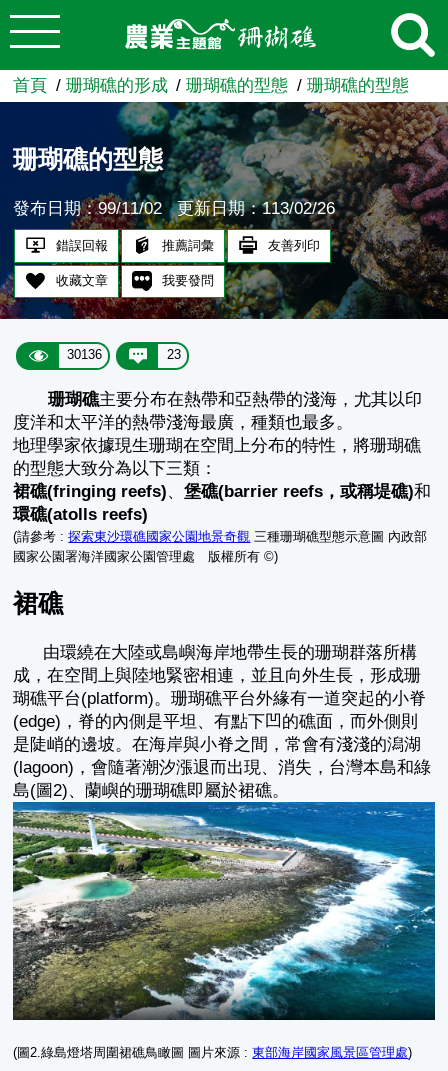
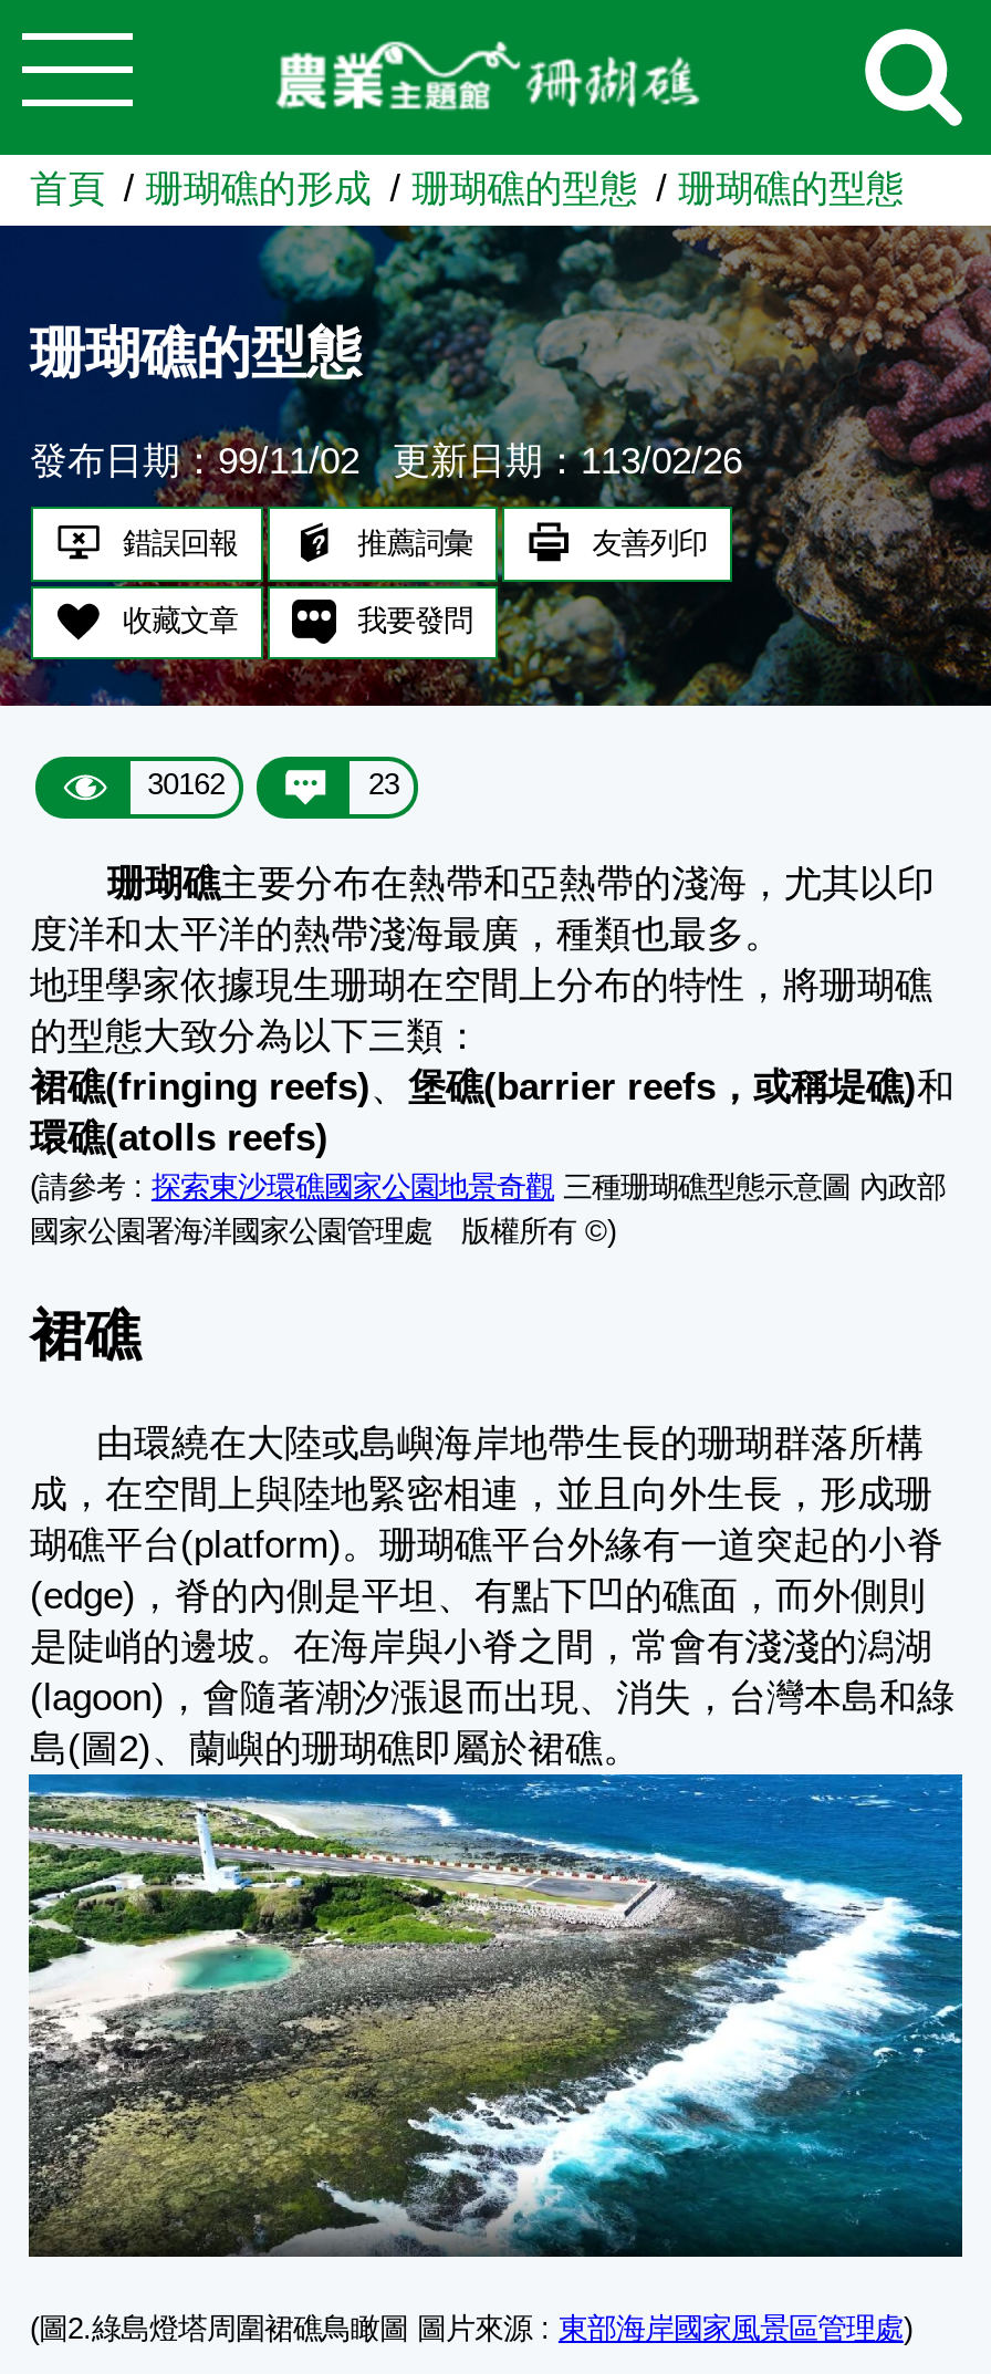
[67,347,102,362] 30136 -> [147,768,225,802] 30162

